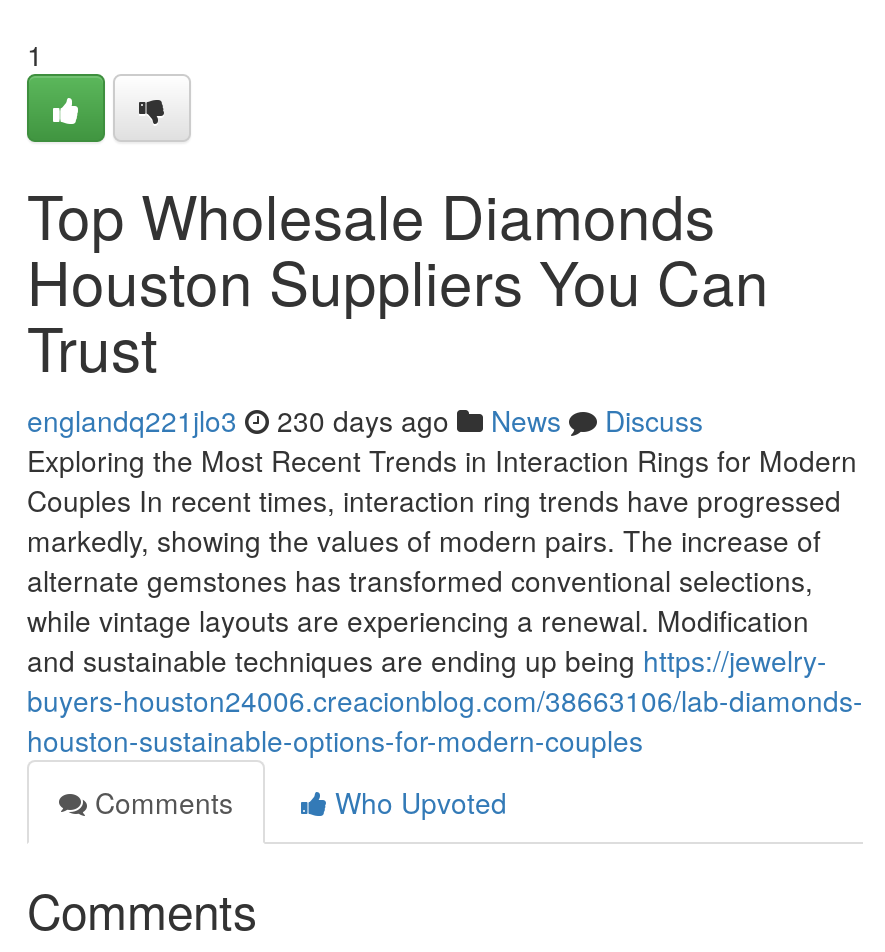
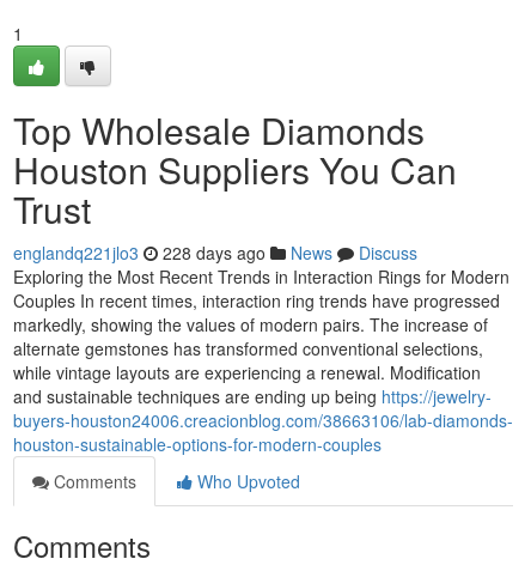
[27,400,703,440] englandq221jlo3 230 days ago News Discuss -> [13,241,417,265] englandq221jlo3 228 days ago News Discuss

